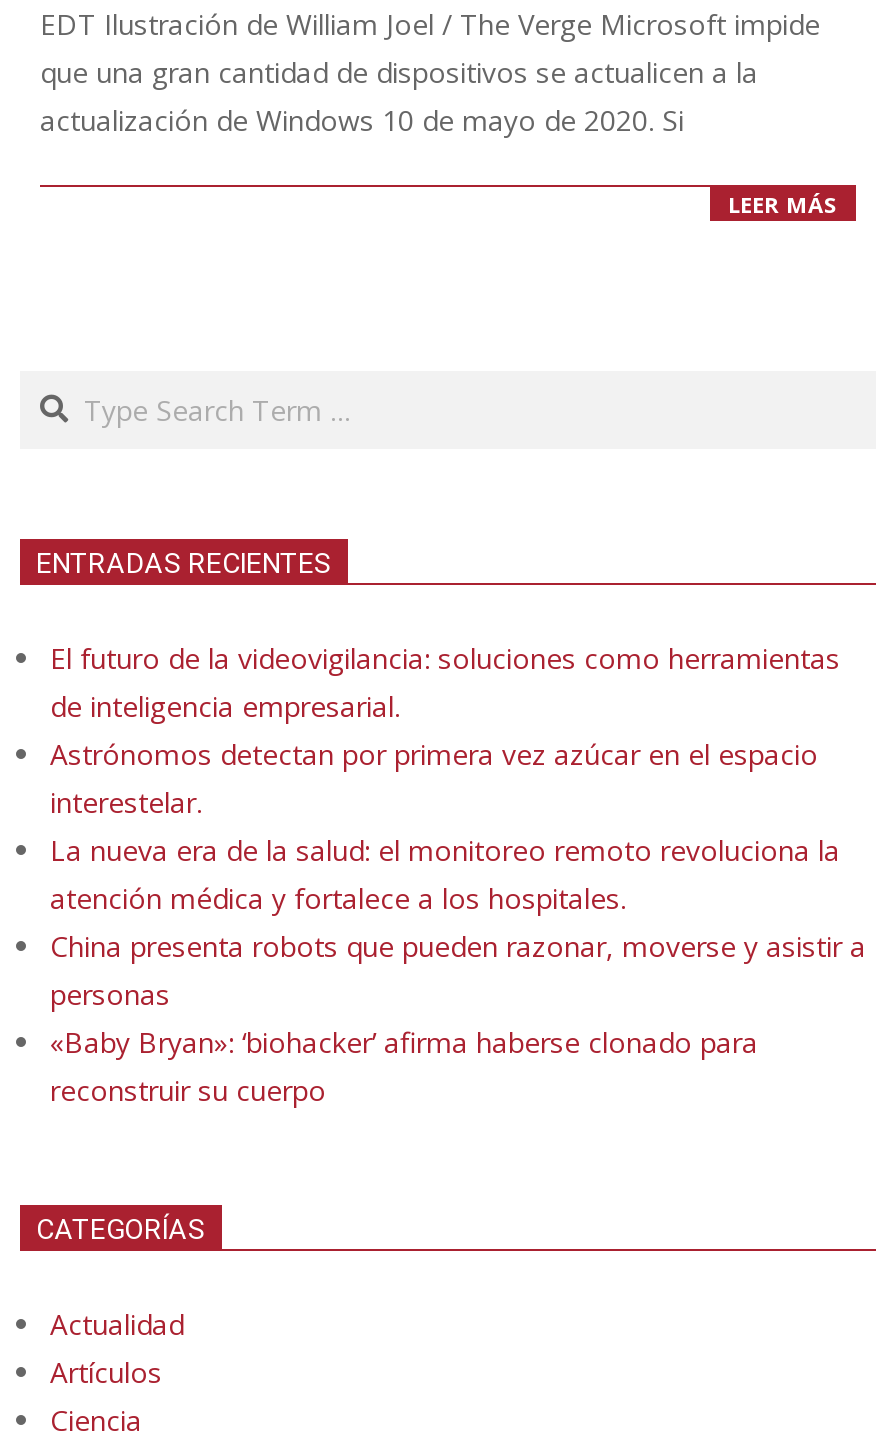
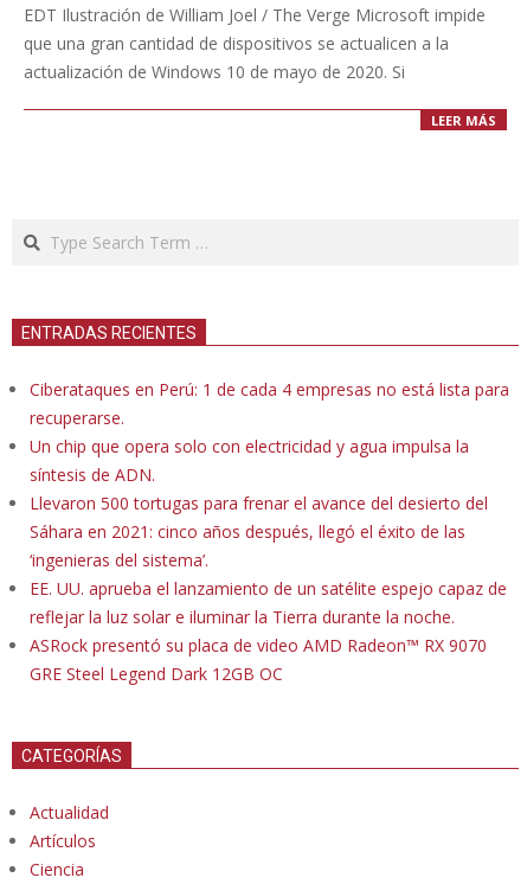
[50,638,866,1108] El futuro de la videovigilancia: soluciones como herramientas | de inteligencia empresarial. | Astrónomos detectan por primera vez azúcar en el espacio | interestelar. | La nueva era de la salud: el monitoreo remoto revoluciona la | atención médica y fortalece a los hospitales. | China presenta robots que pueden razonar, moverse y asistir a | personas | «Baby Bryan»: ‘biohacker’ afirma haberse clonado para | reconstruir su cuerpo -> [30,378,509,685] Ciberataques en Perú: 1 de cada 4 empresas no está lista para | recuperarse. | Un chip que opera solo con electricidad y agua impulsa la | síntesis de ADN. | Llevaron 500 tortugas para frenar el avance del desierto del | Sáhara en 2021: cinco años después, llegó el éxito de las | ‘ingenieras del sistema’. | EE. UU. aprueba el lanzamiento de un satélite espejo capaz de | reflejar la luz solar e iluminar la Tierra durante la noche. | ASRock presentó su placa de video AMD Radeon™ RX 9070 | GRE Steel Legend Dark 12GB OC

